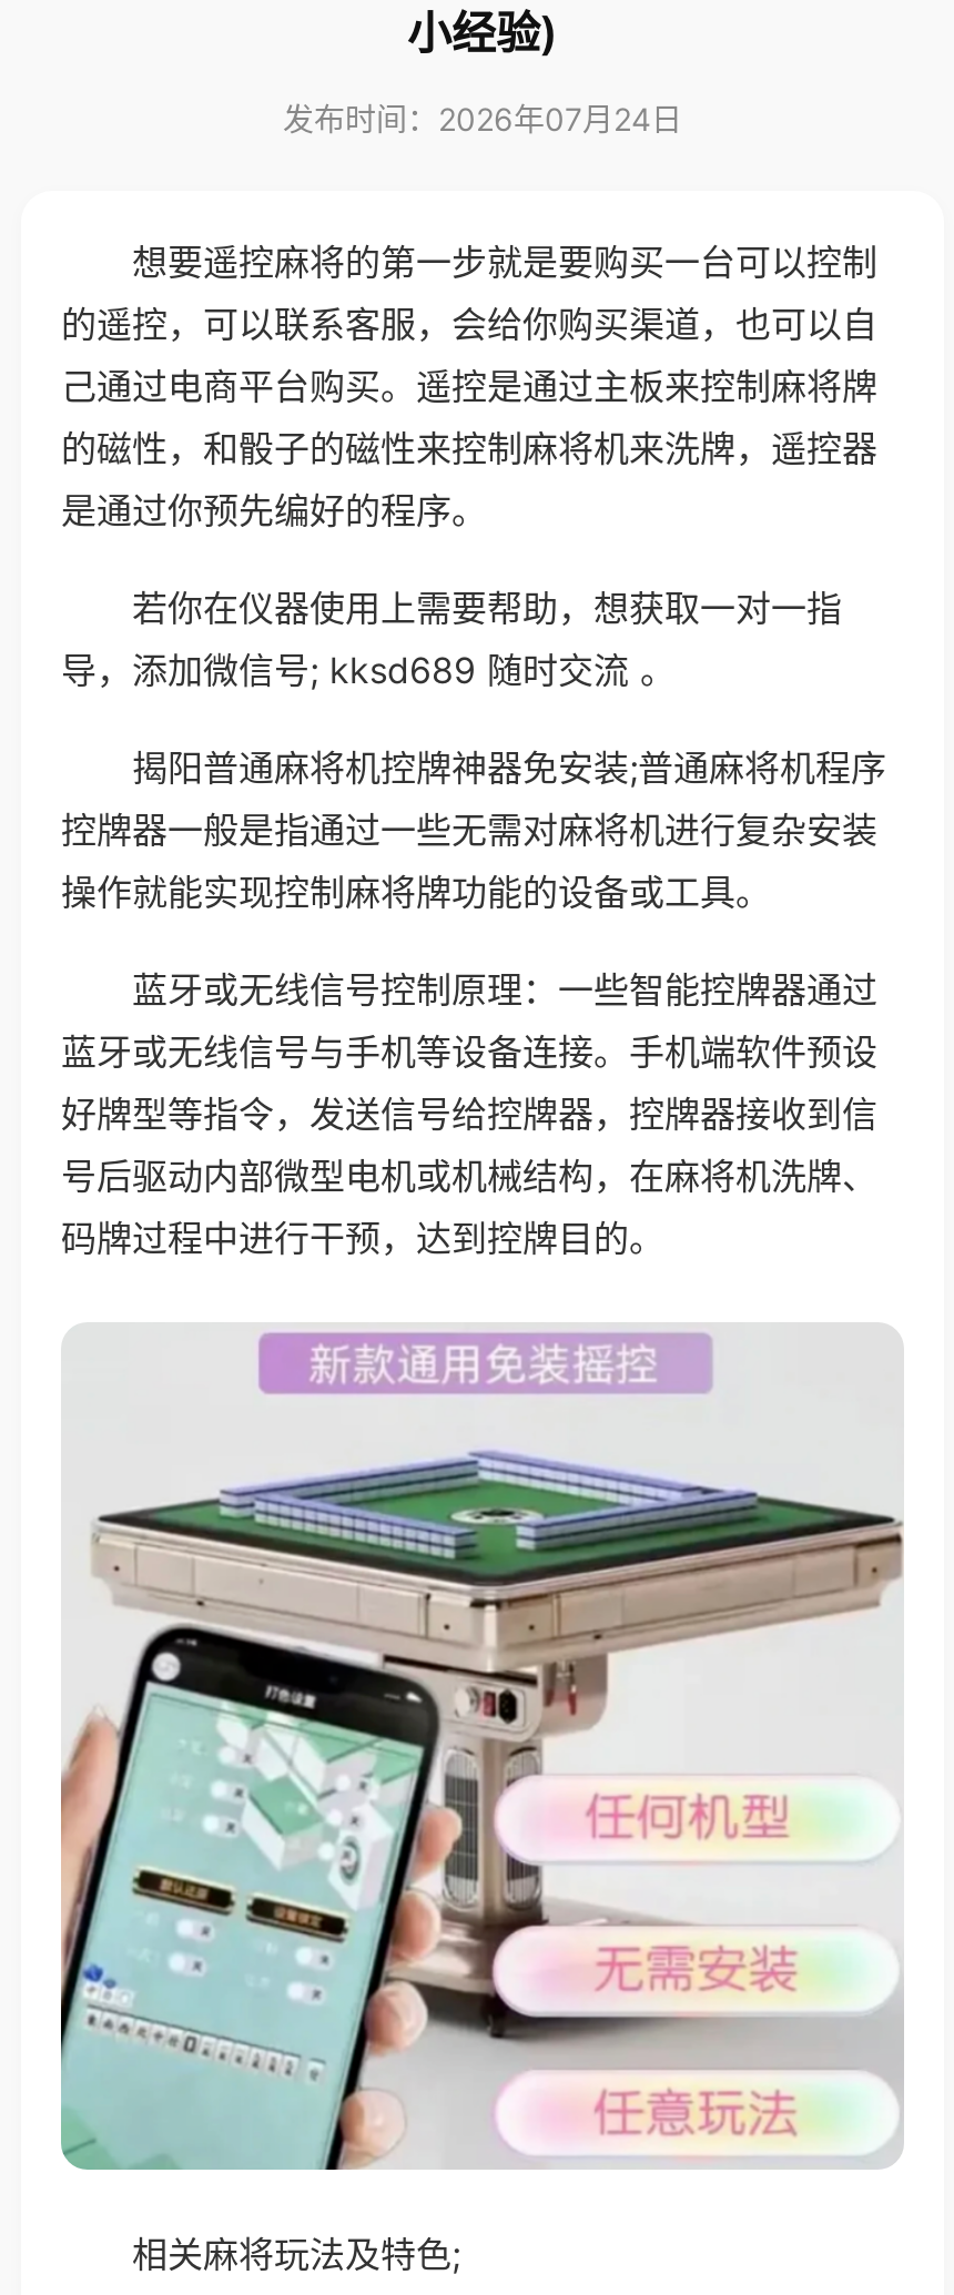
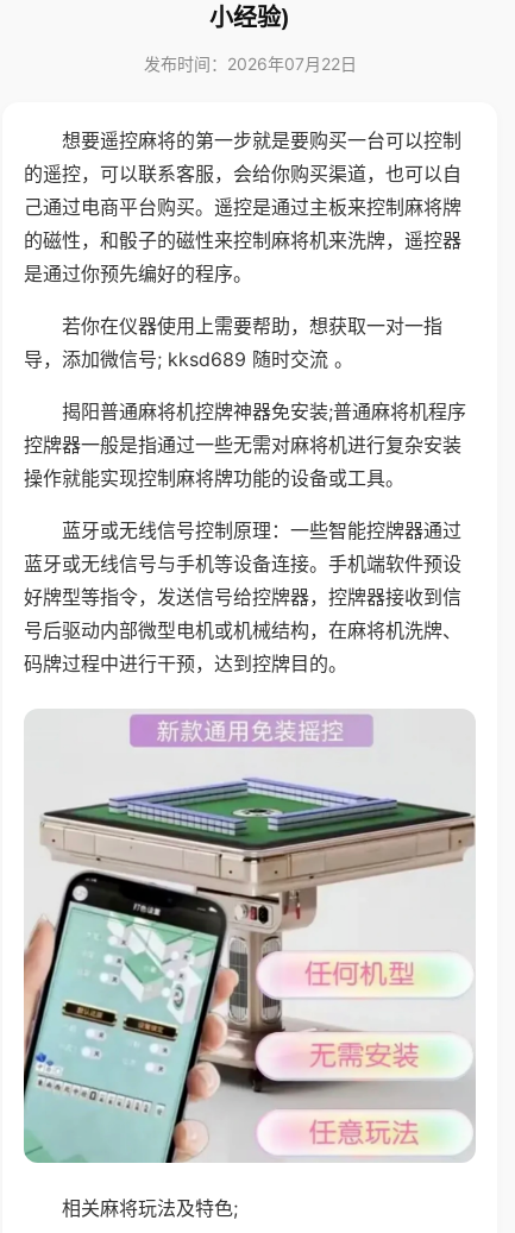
[283,100,682,138] 发布时间：2026年07月24日 -> [143,54,356,74] 发布时间：2026年07月22日

